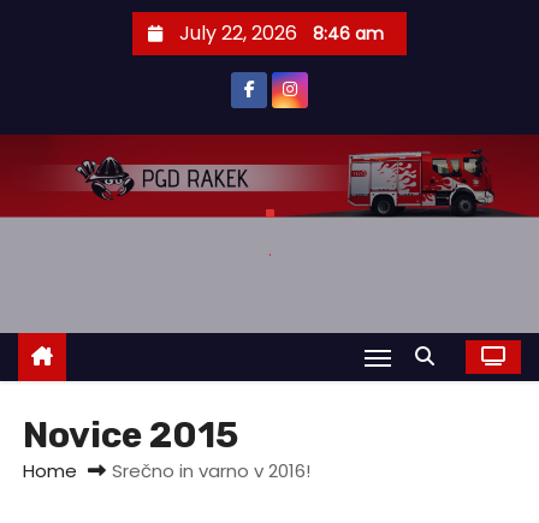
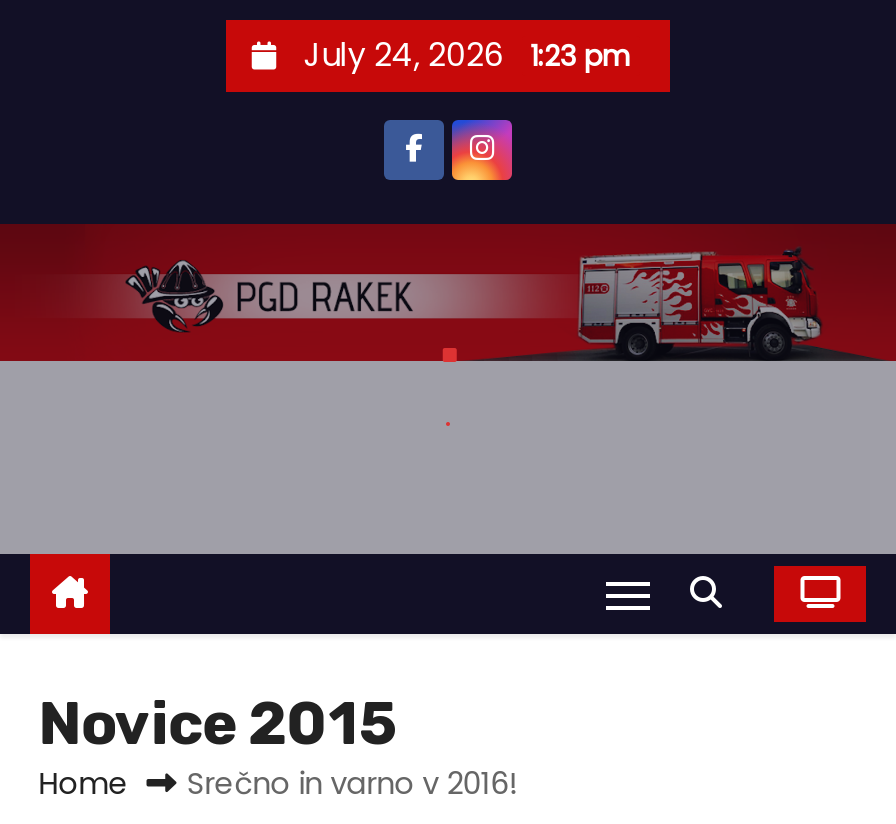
[174,19,384,47] July 22, 2026 8:46 am -> [296,32,632,78] July 24, 2026 1:23 pm

